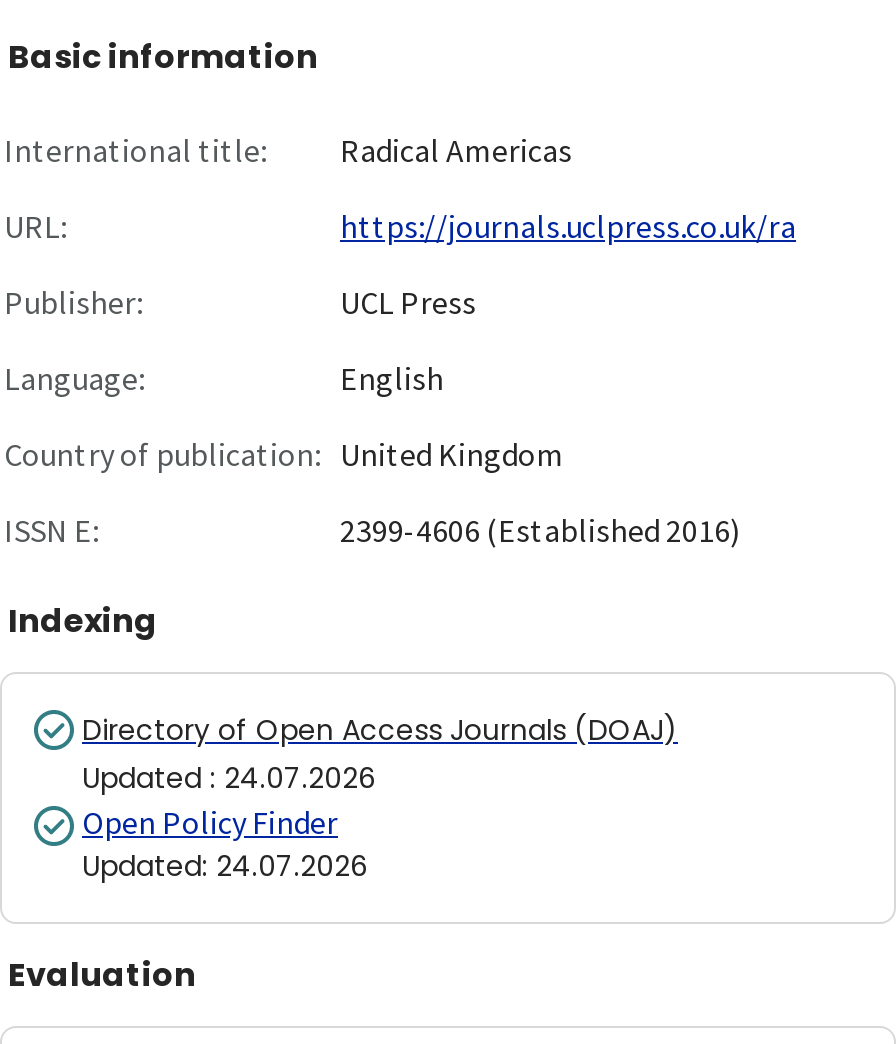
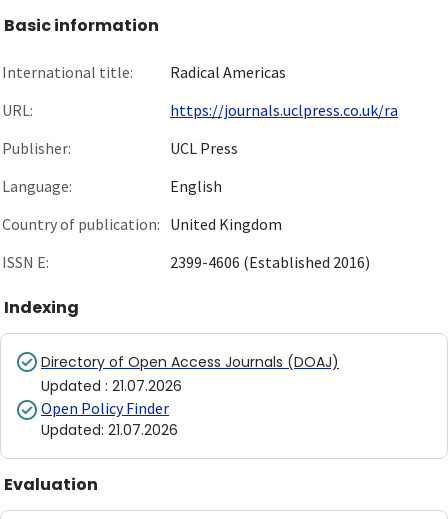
[82,758,376,798] Updated: 24.07.2026 -> [41,376,182,396] Updated: 21.07.2026
[82,846,368,886] Updated: 24.07.2026 -> [41,420,178,440] Updated: 21.07.2026

